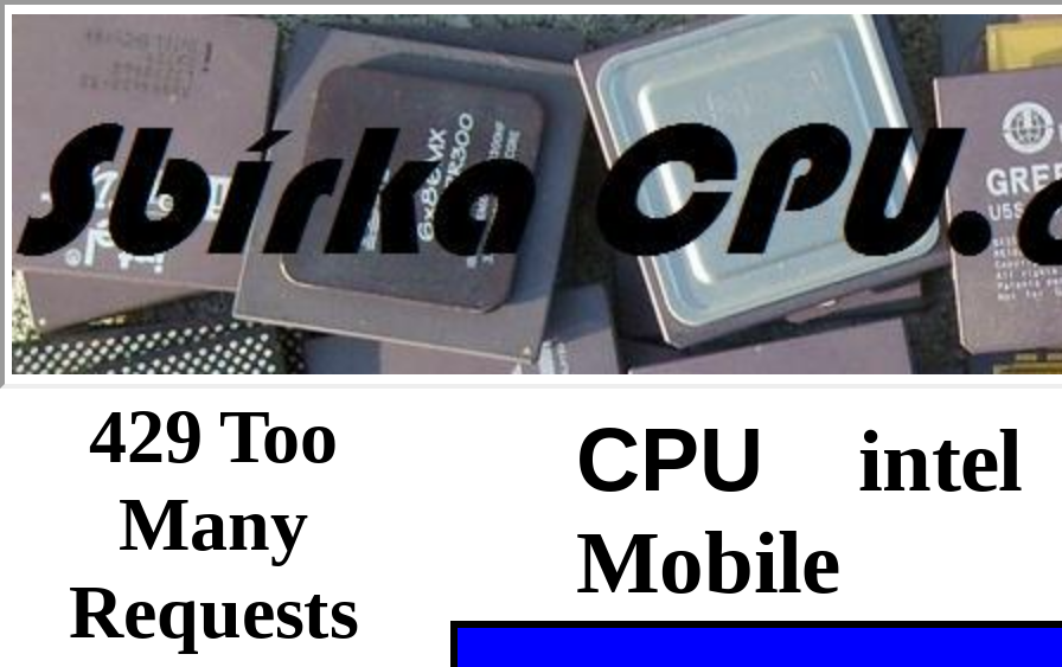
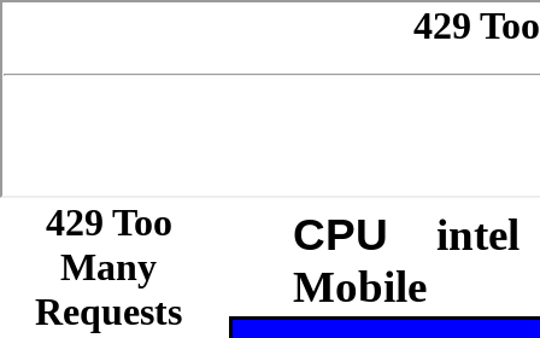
[9,12,1055,377] [image] -> none

